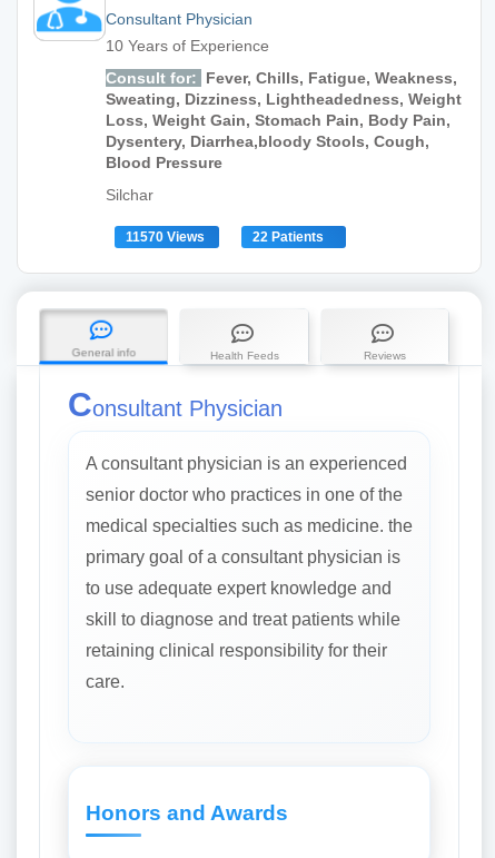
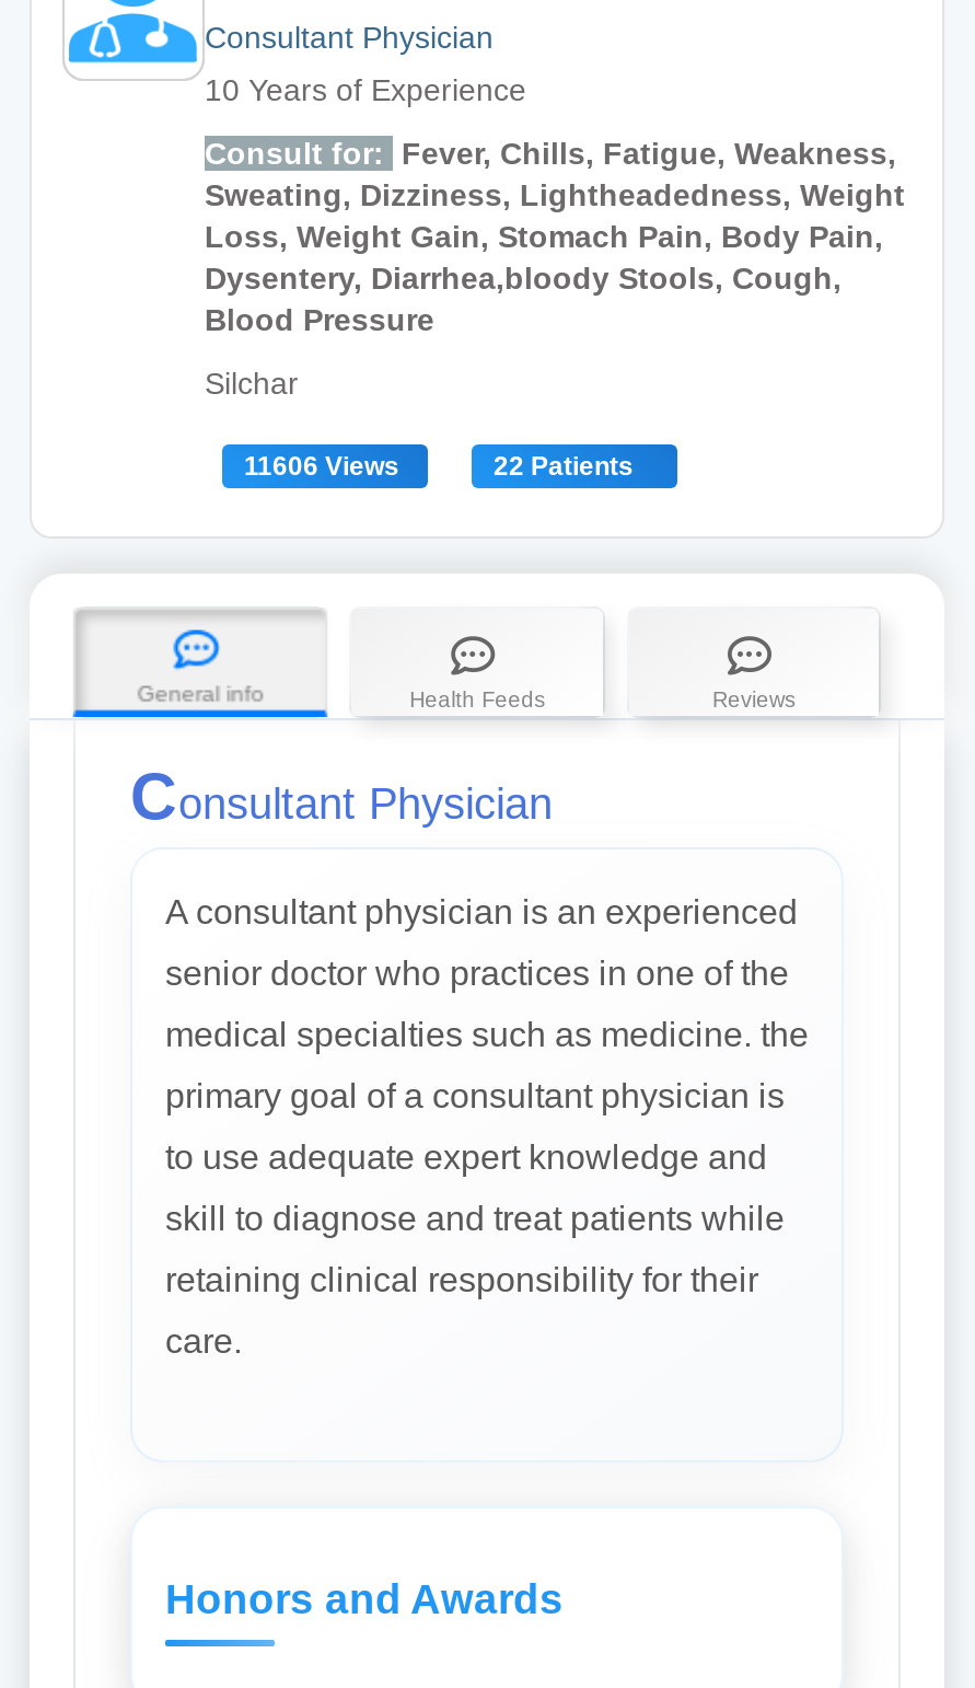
[126,229,205,245] 11570 Views -> [244,451,399,482] 11606 Views

